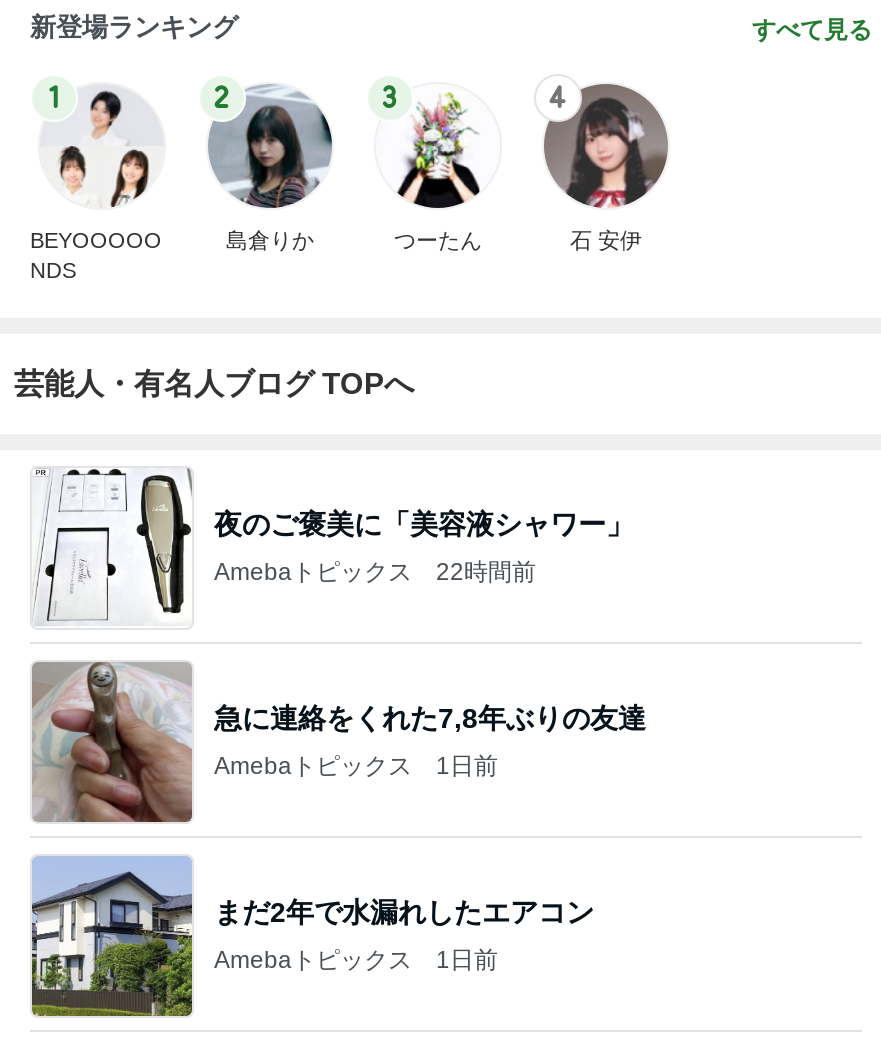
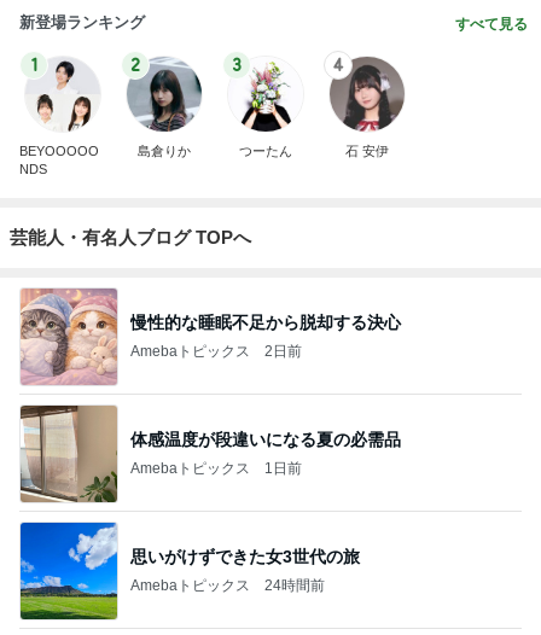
[32,468,634,628] [image] | 夜のご褒美に「美容液シャワー」 -> [19,287,401,386] [image] | 慢性的な睡眠不足から脱却する決心
[214,557,536,585] Amebaトピックス 22時間前 -> [130,342,302,359] Amebaトピックス 2日前
[30,660,646,824] [image] | 急に連絡をくれた7,8年ぶりの友達 -> [21,404,401,503] [image] | 体感温度が段違いになる夏の必需品
[30,858,594,1018] [image] | まだ2年で水漏れしたエアコン -> [19,523,360,621] [image] | 思いがけずできた女3世代の旅
[214,945,498,973] Amebaトピックス 1日前 -> [130,576,325,593] Amebaトピックス 24時間前

